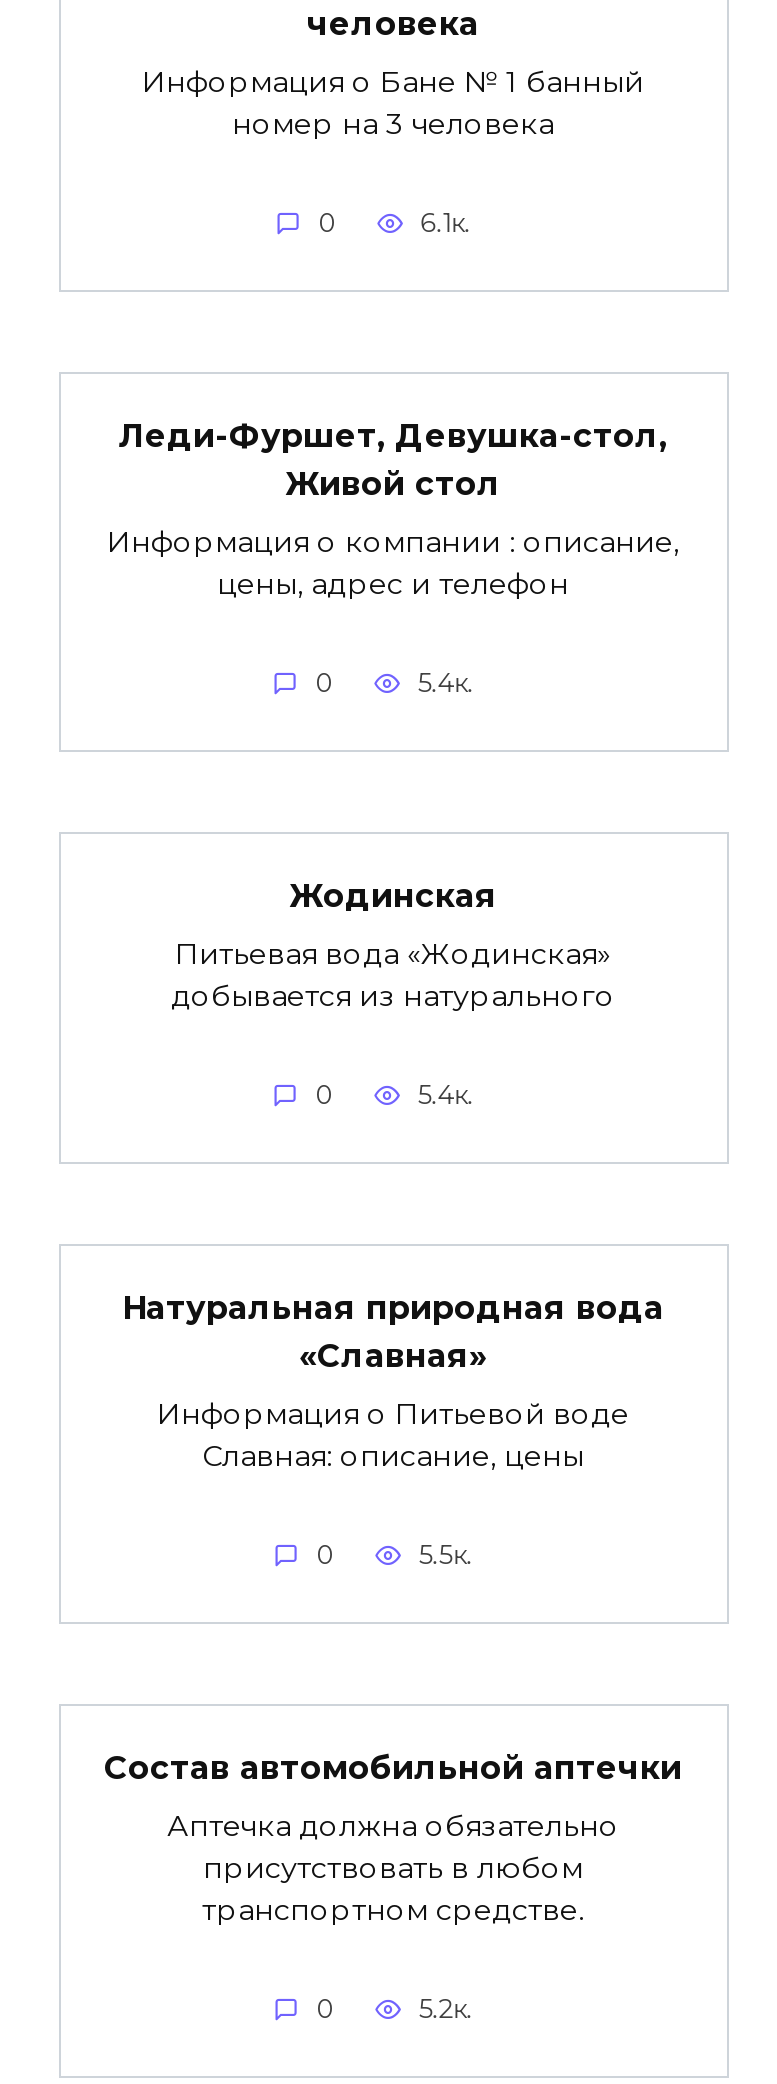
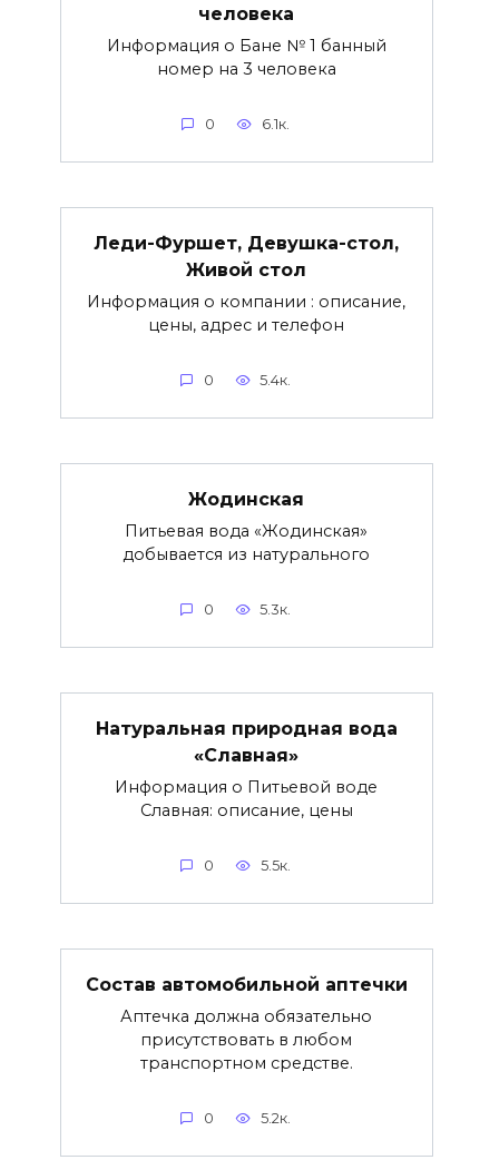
[417,1080,473,1110] 5.4к. -> [260,601,291,618] 5.3к.

